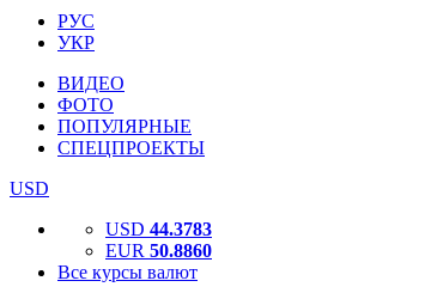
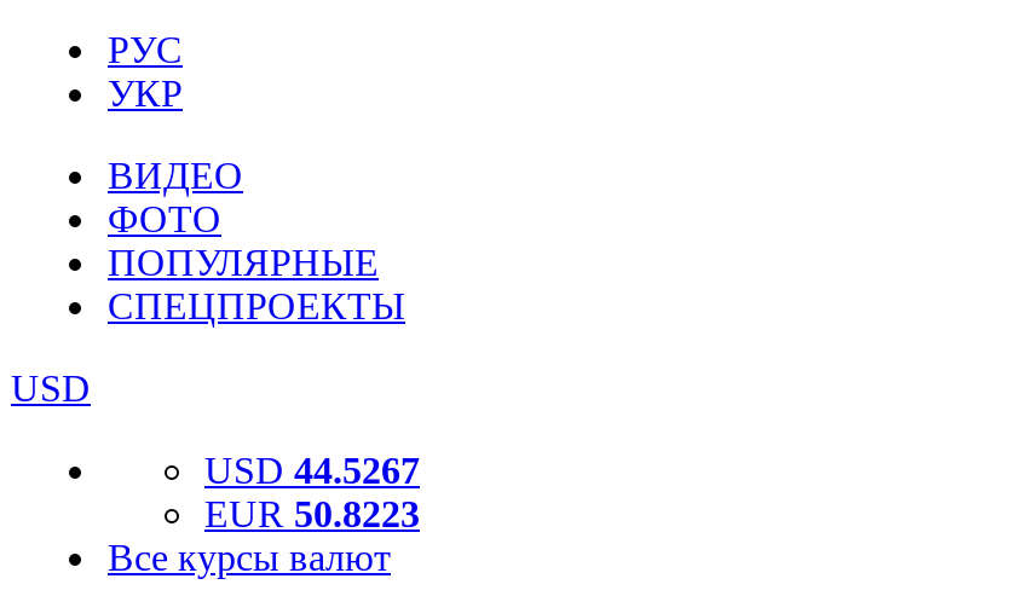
[105,219,212,239] USD 44.3783 -> [204,450,420,491] USD 44.5267
[105,240,212,261] EUR 50.8860 -> [204,493,420,534] EUR 50.8223

